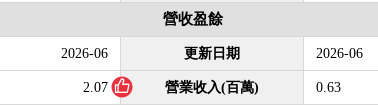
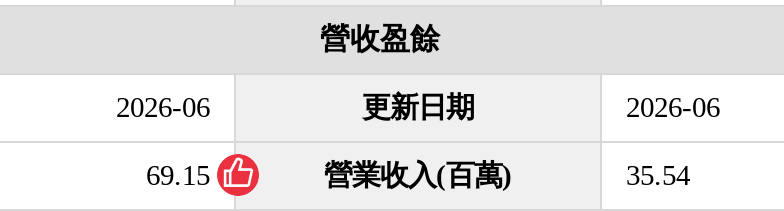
[83,79,108,95] 2.07 -> [146,159,210,191] 69.15
[316,79,341,95] 0.63 -> [626,159,690,191] 35.54

